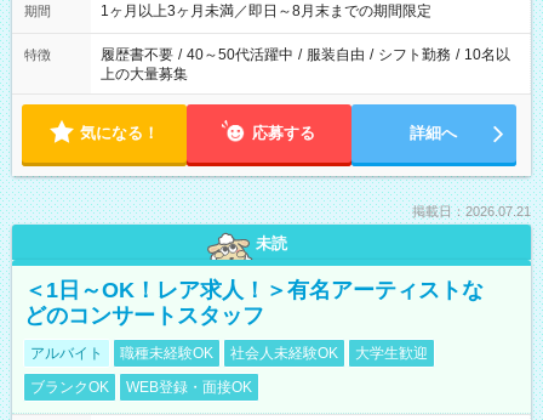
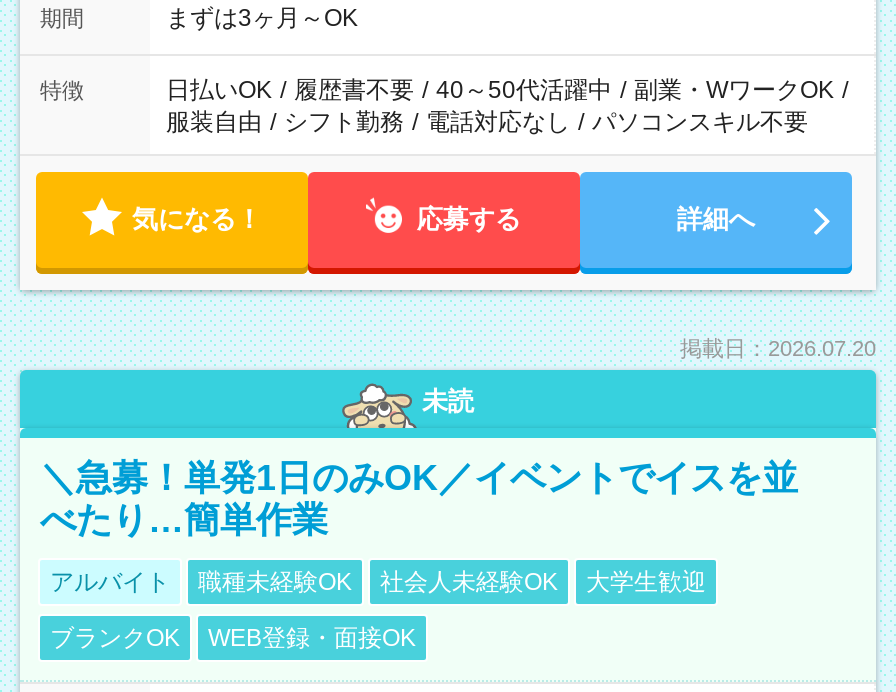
[101,2,431,19] 1ヶ月以上3ヶ月未満／即日～8月末までの期間限定 -> [166,4,358,32] まずは3ヶ月～OK
[101,46,510,83] 履歴書不要 / 40～50代活躍中 / 服装自由 / シフト勤務 / 10名以 | 上の大量募集 -> [166,76,848,136] 日払いOK / 履歴書不要 / 40～50代活躍中 / 副業・WワークOK / | 服装自由 / シフト勤務 / 電話対応なし / パソコンスキル不要
[412,204,531,218] 掲載日：2026.07.21 -> [680,336,876,360] 掲載日：2026.07.20
[24,278,484,328] ＜1日～OK！レア求人！＞有名アーティストな | どのコンサートスタッフ -> [40,458,798,540] ＼急募！単発1日のみOK／イベントでイスを並 | べたり…簡単作業

